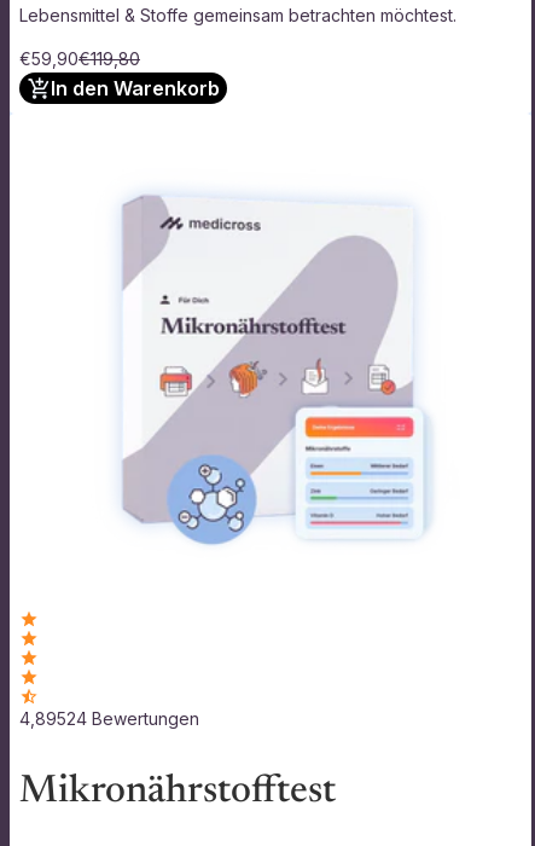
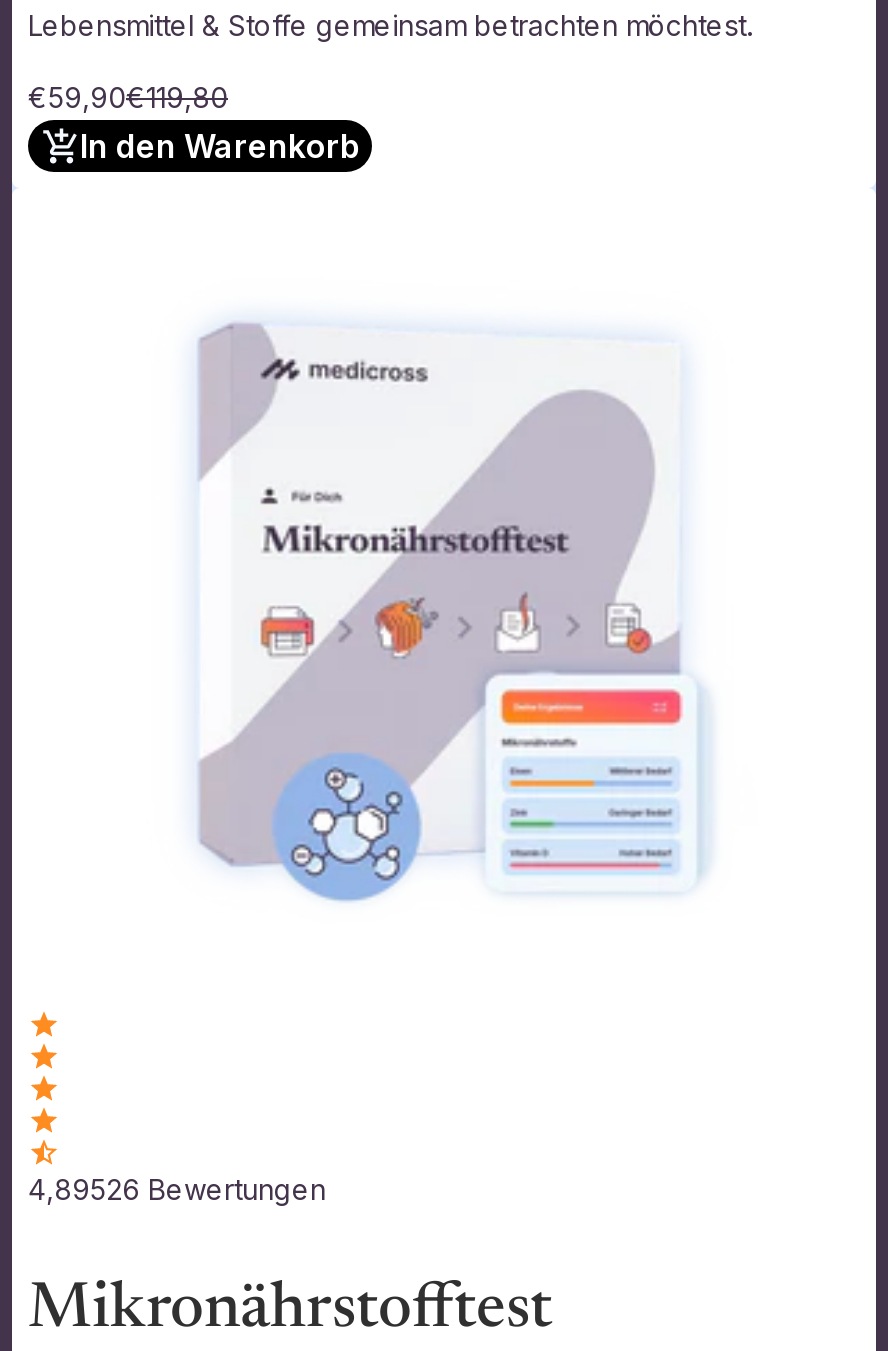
[19,708,199,729] 4,89524 Bewertungen -> [28,1172,326,1206] 4,89526 Bewertungen

